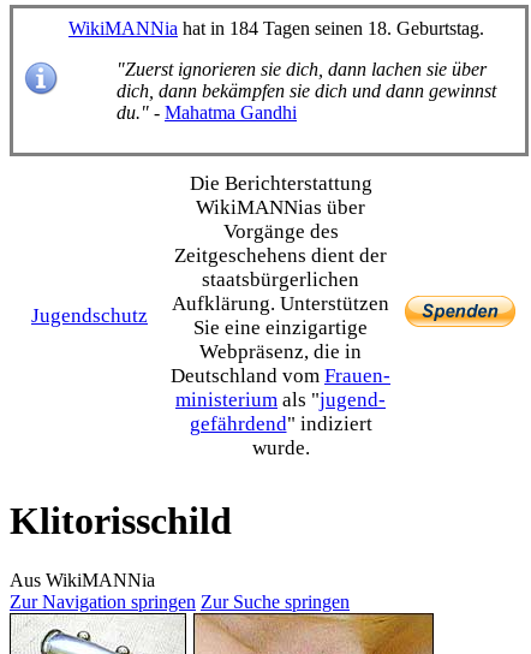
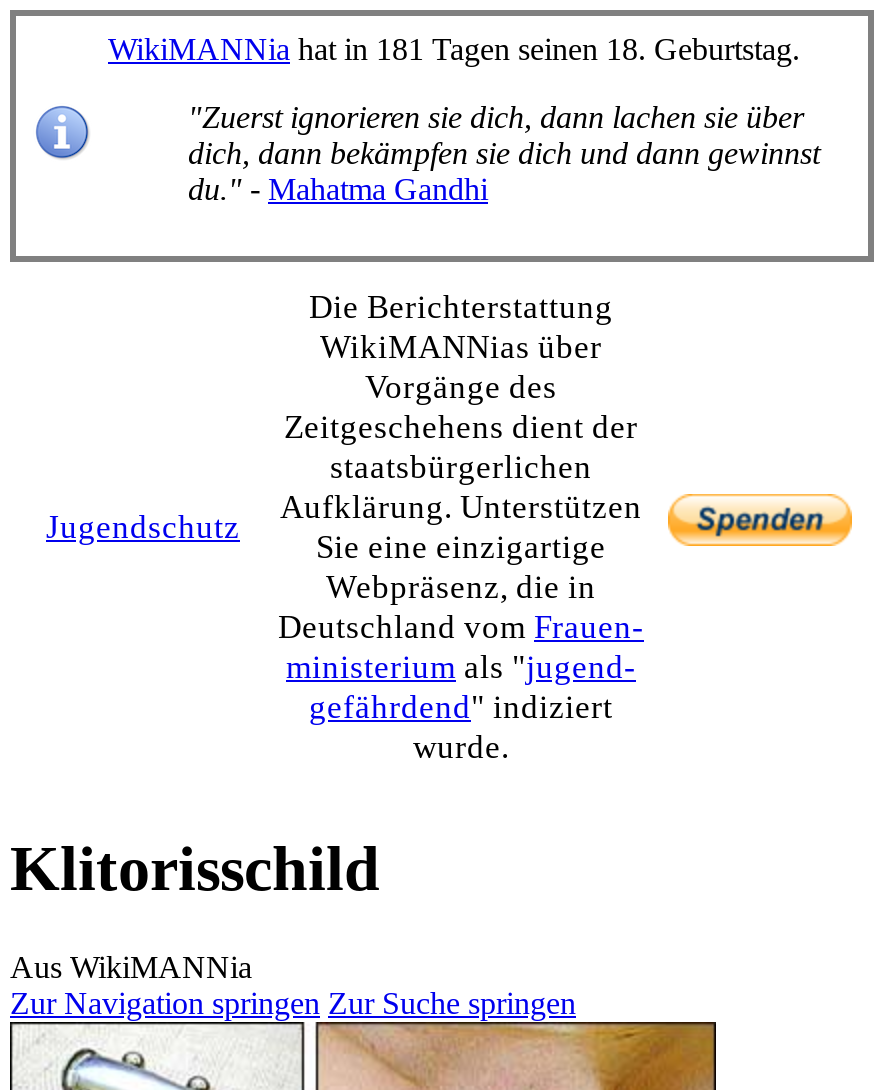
[68,18,484,38] WikiMANNia hat in 184 Tagen seinen 18. Geburtstag. -> [108,32,800,66] WikiMANNia hat in 181 Tagen seinen 18. Geburtstag.

